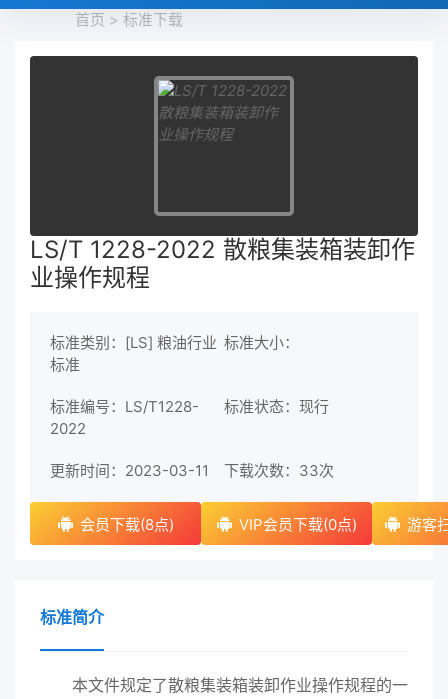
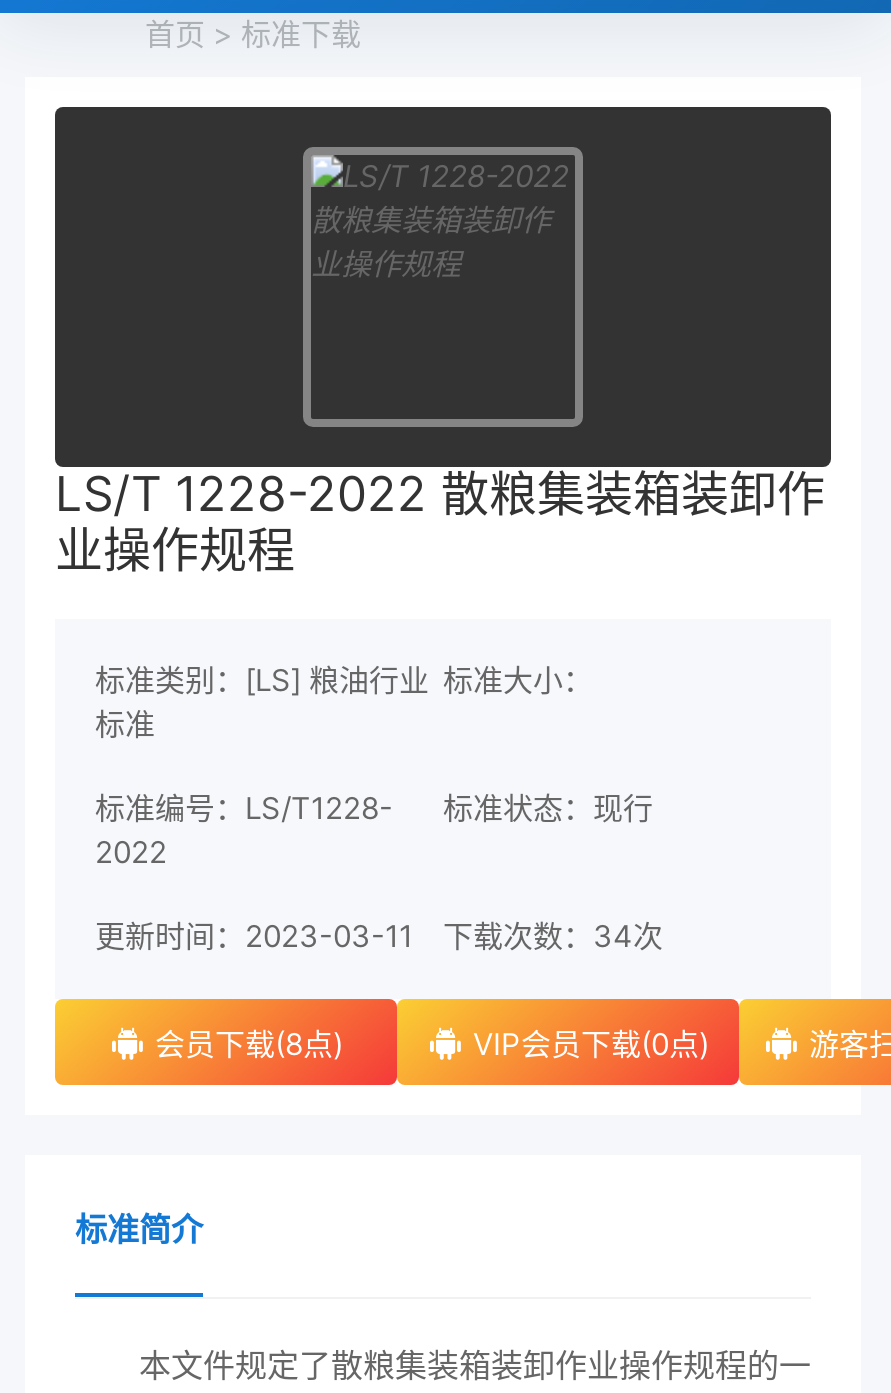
[50,461,334,480] 更新时间：2023-03-11 下载次数：33次 -> [95,917,663,955] 更新时间：2023-03-11 下载次数：34次

